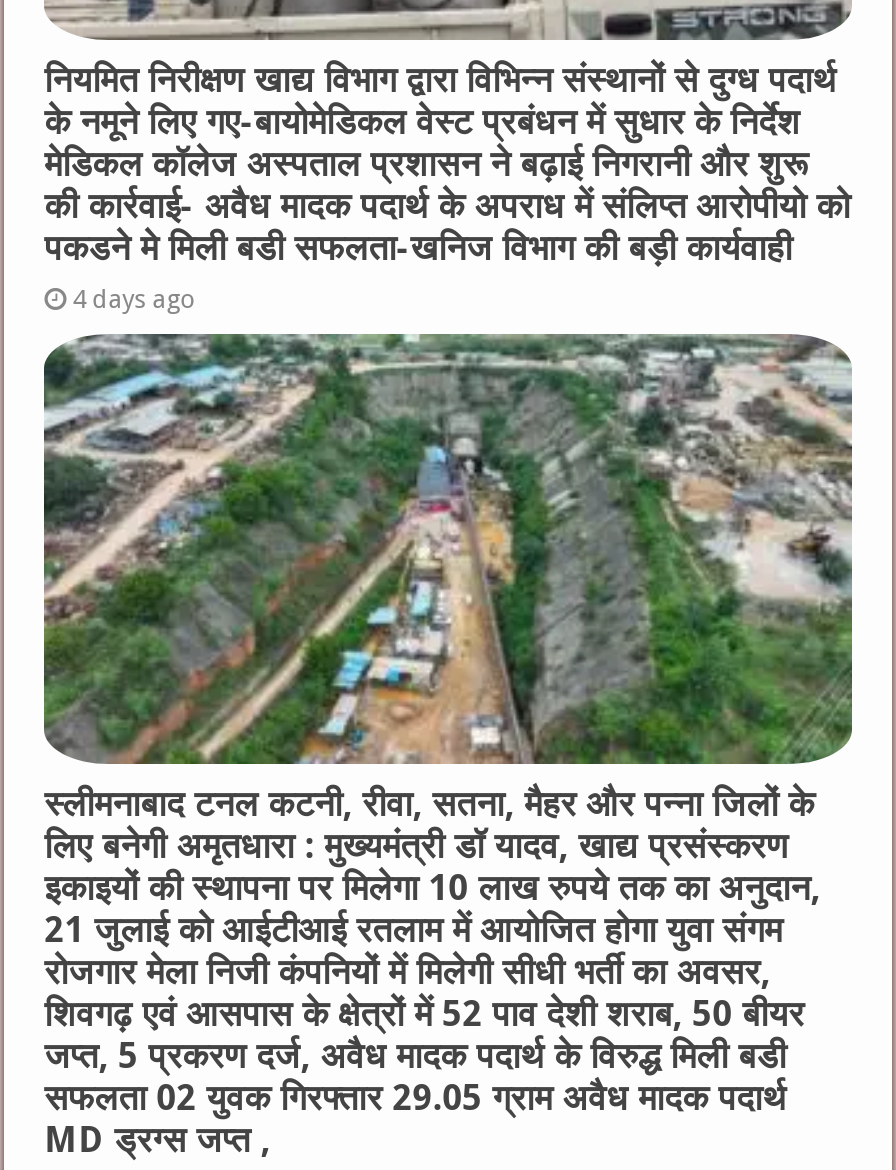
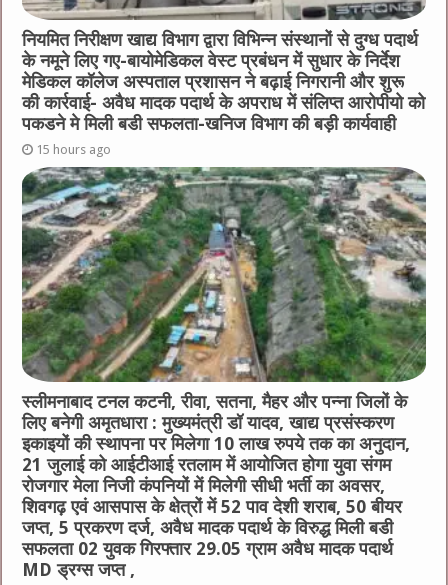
[72,284,196,314] 4 days ago -> [36,142,111,157] 15 hours ago

